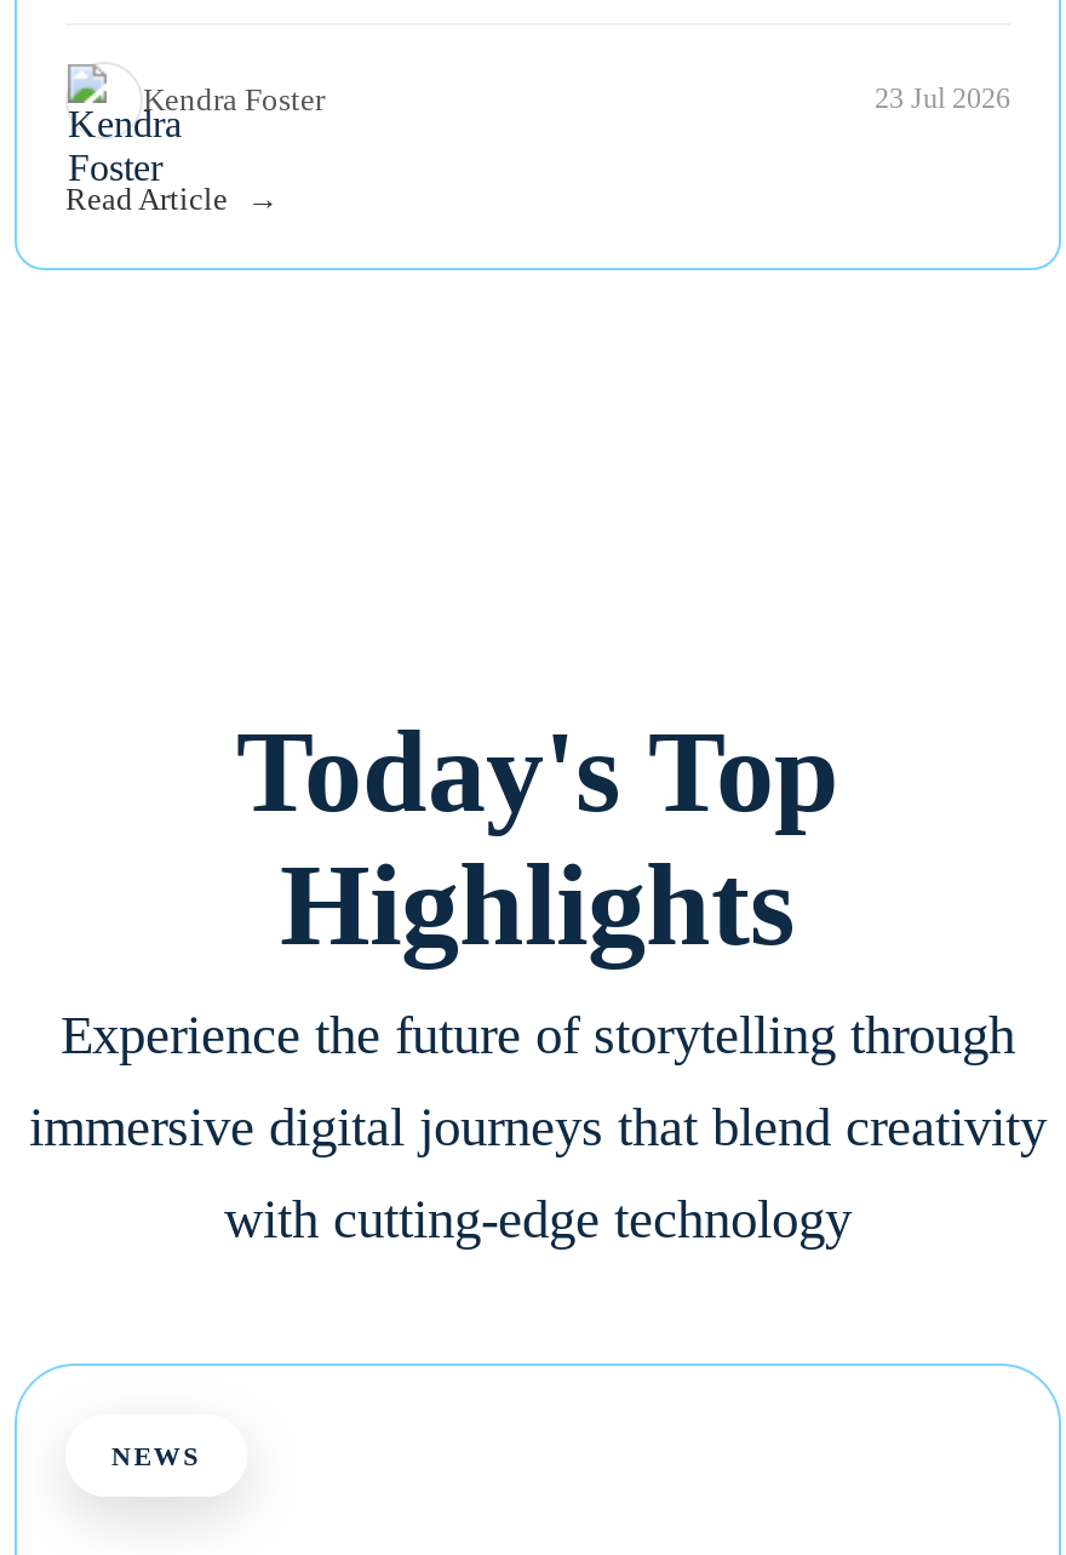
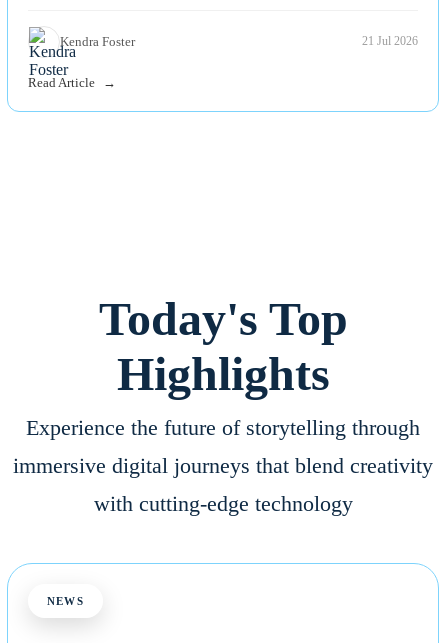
[875,81,1010,115] 23 Jul 2026 -> [362,34,418,48] 21 Jul 2026

